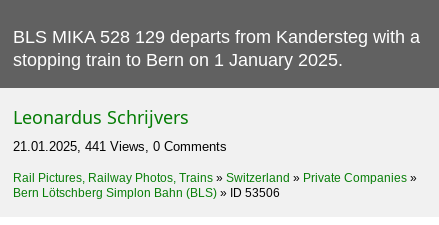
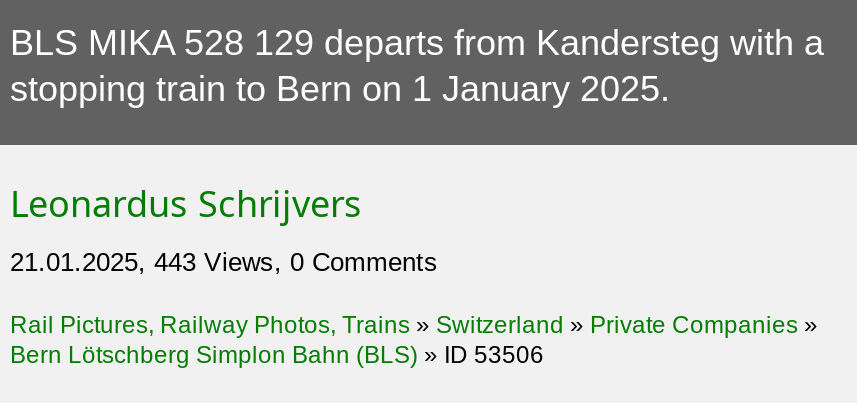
[13,139,227,154] 21.01.2025, 441 Views, 0 Comments -> [10,248,438,278] 21.01.2025, 443 Views, 0 Comments

